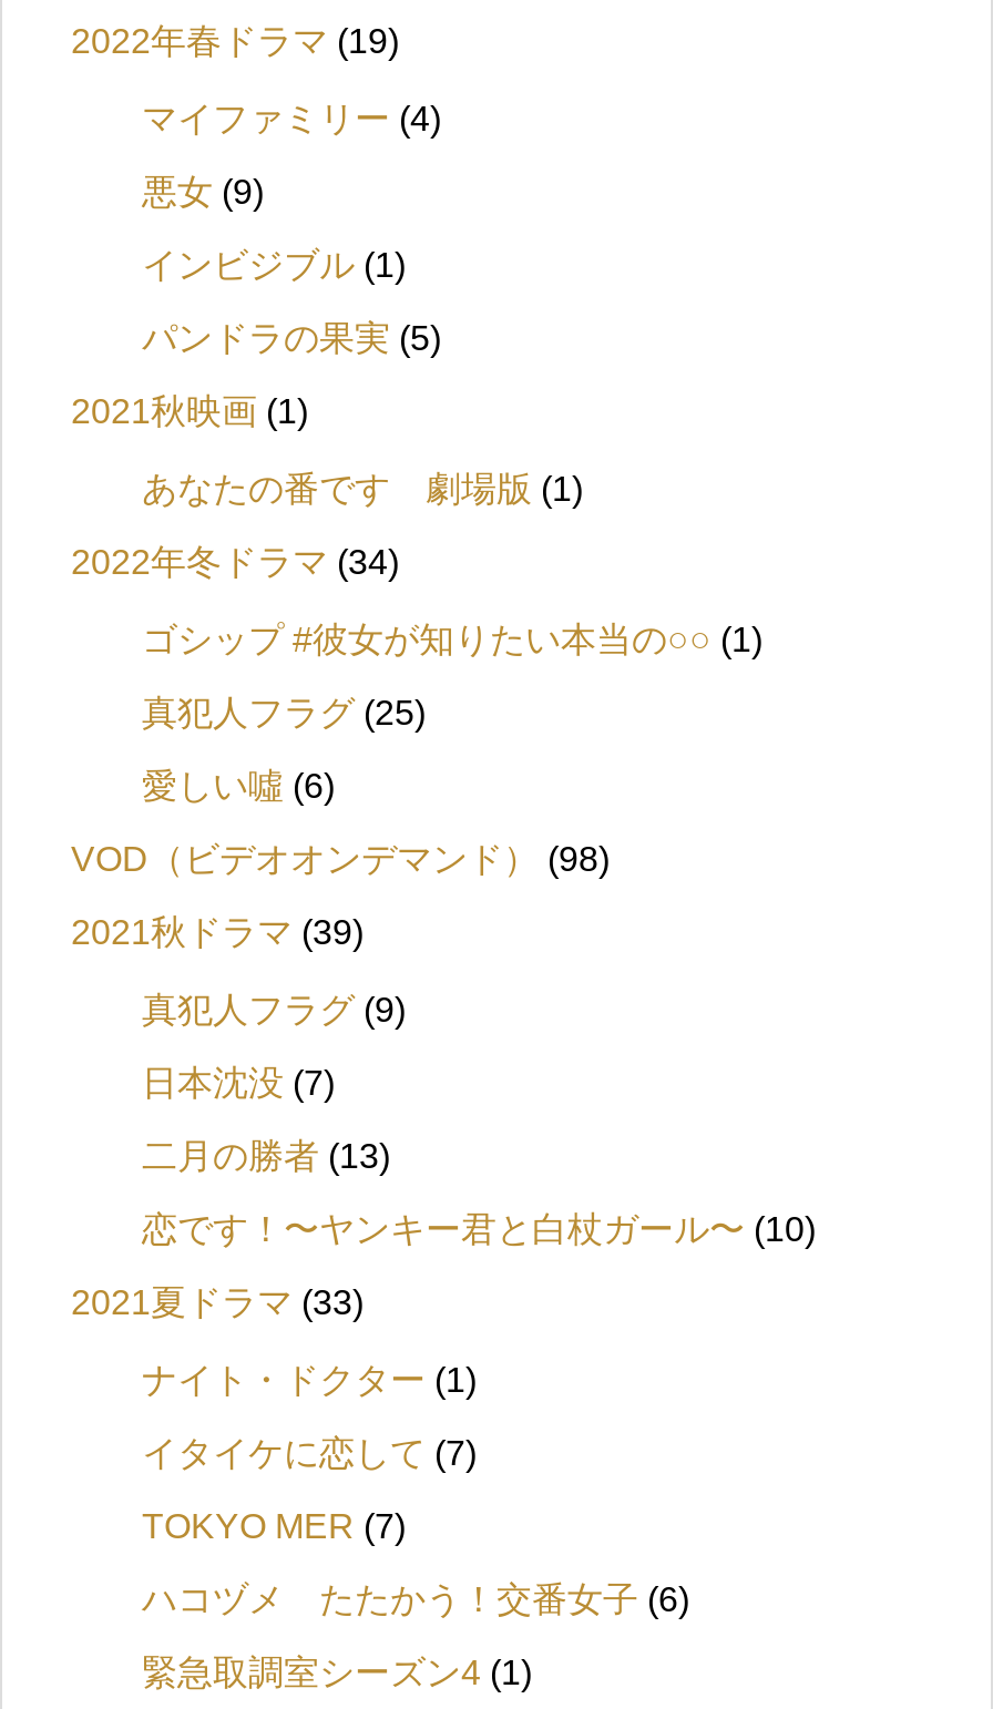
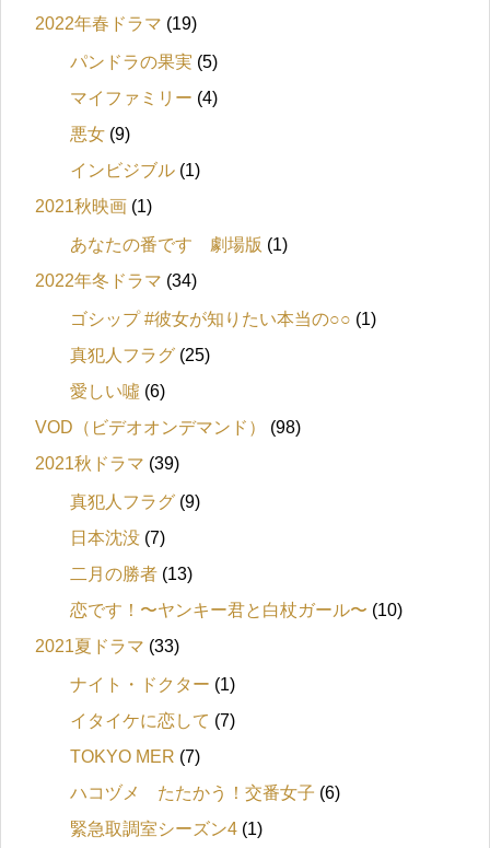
moved [142,99,441,283] -> [70,88,218,179]: マイファミリー(4) | インビジブル(1)
moved [142,319,441,356] -> [70,52,218,71]: パンドラの果実(5)

